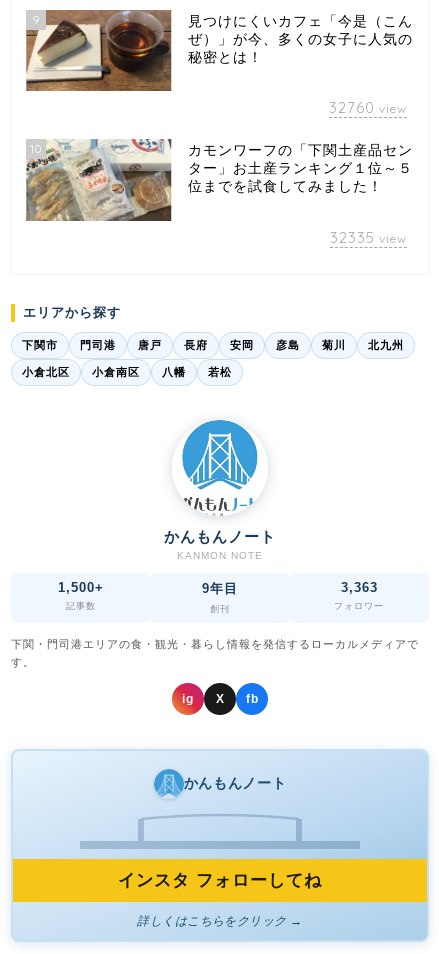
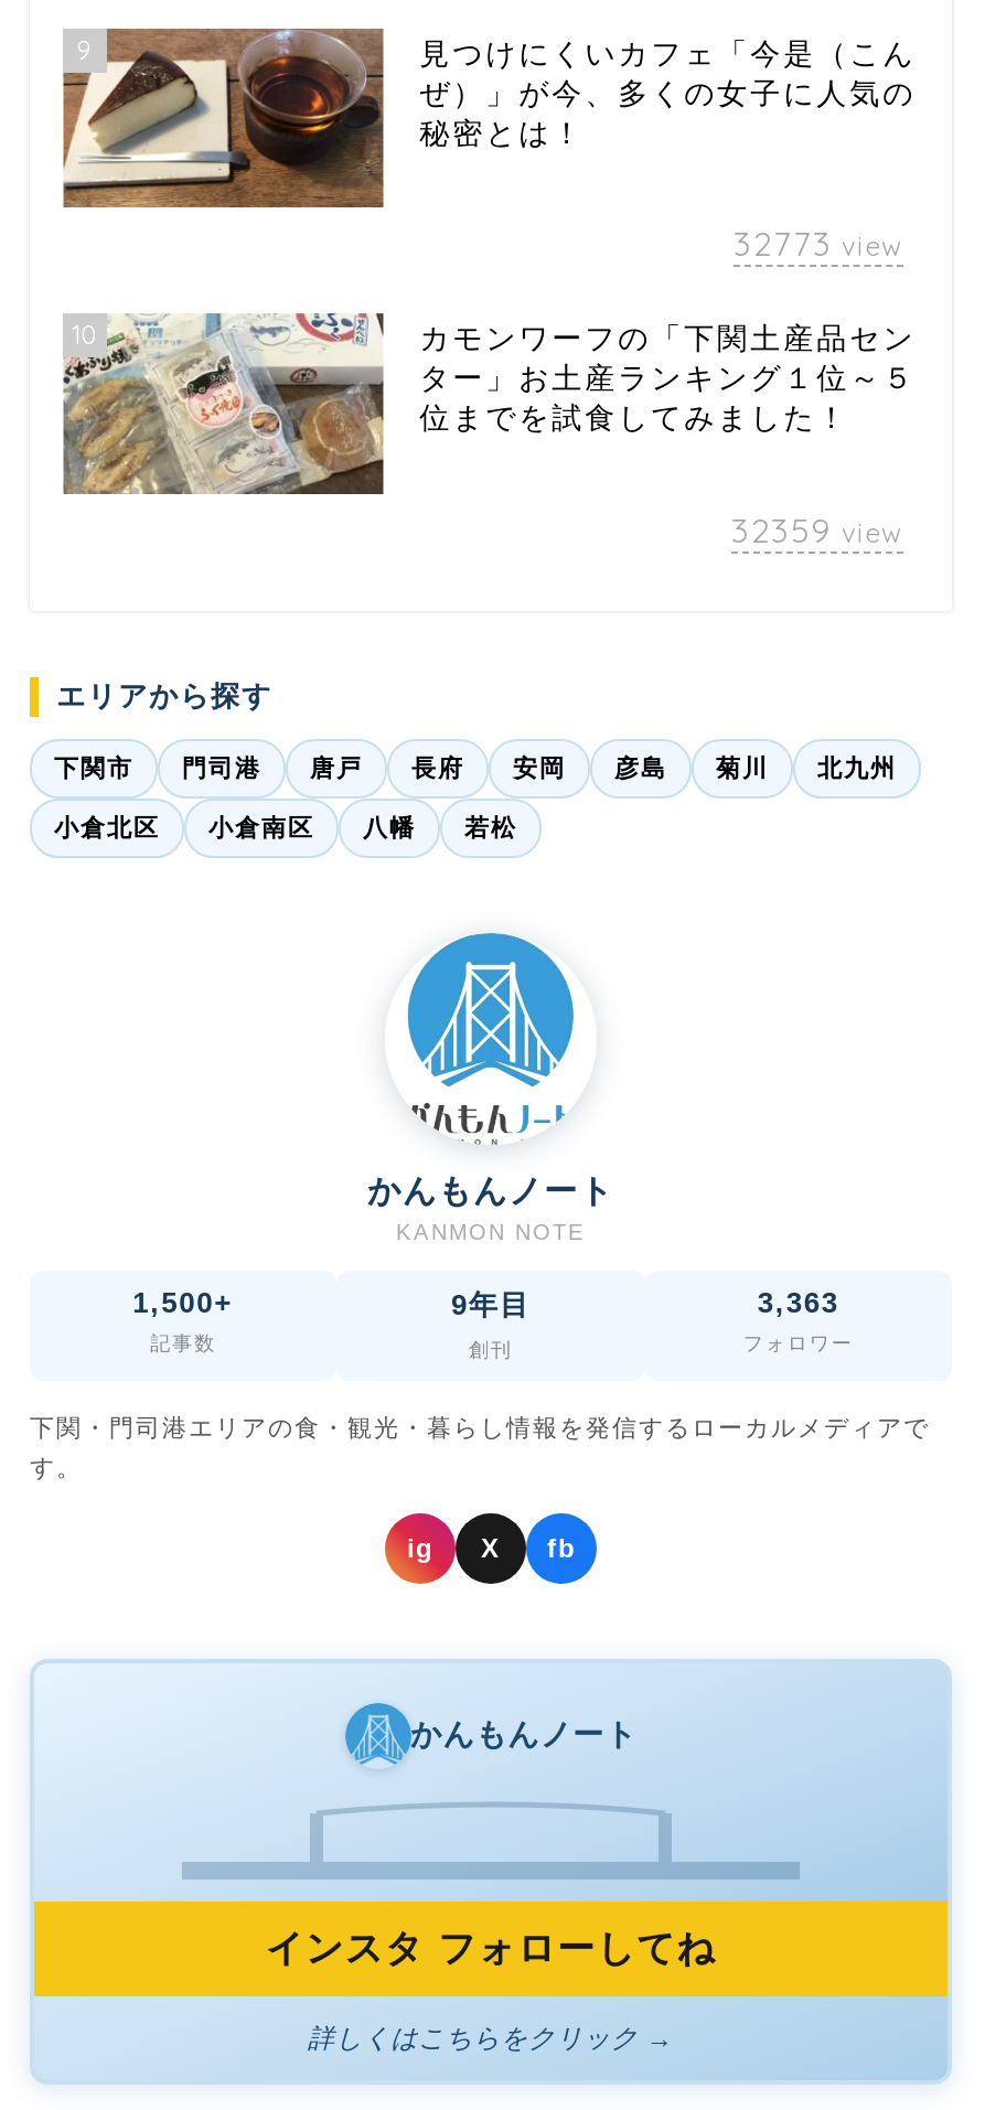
[329,98,407,117] 32760 view -> [734,224,903,266] 32773 view
[330,228,407,247] 32335 view -> [731,510,903,552] 32359 view

